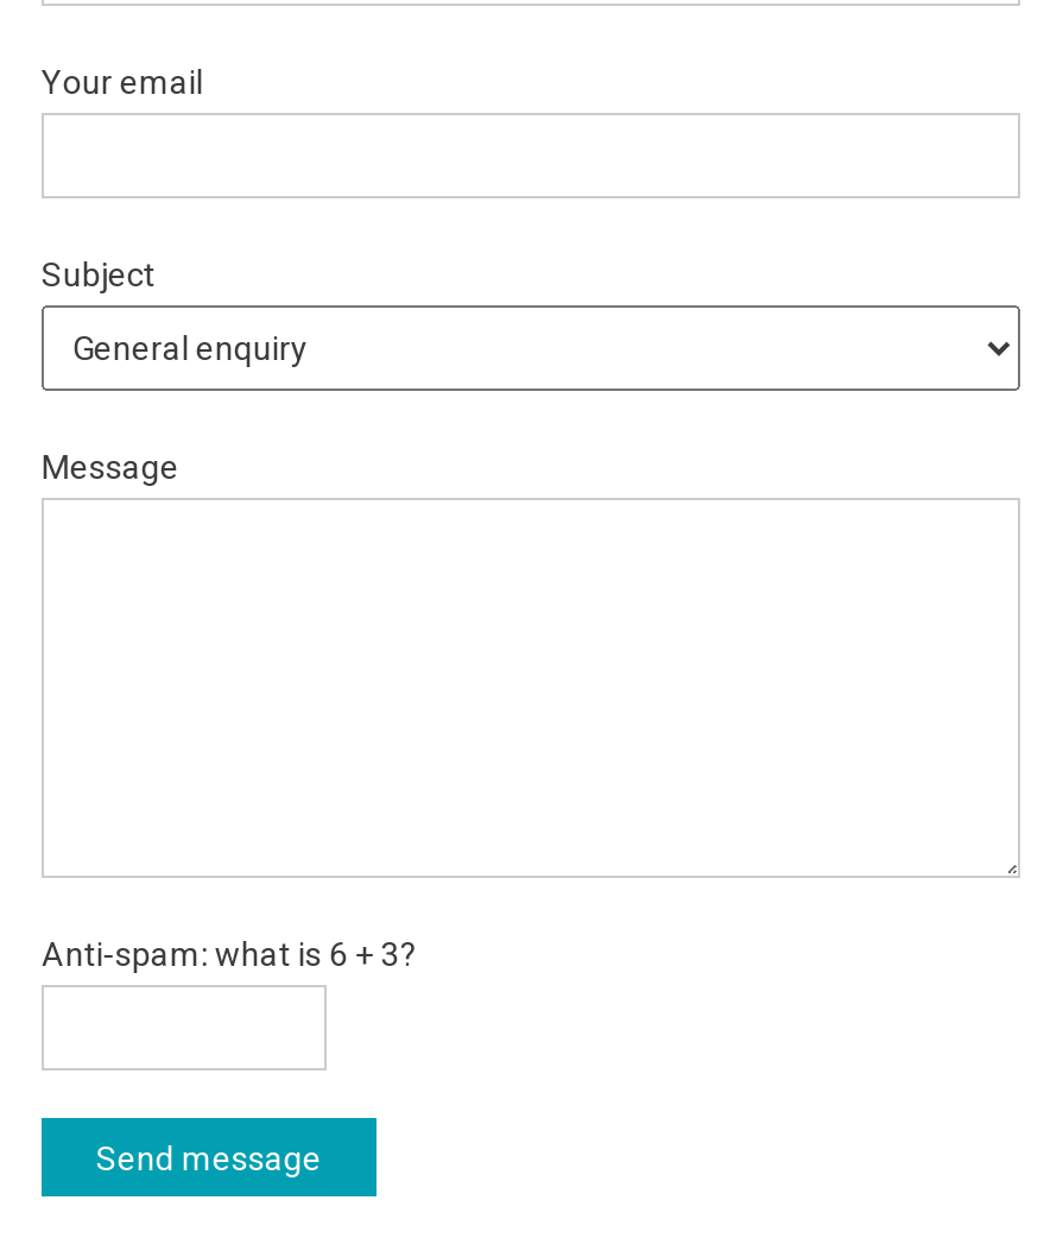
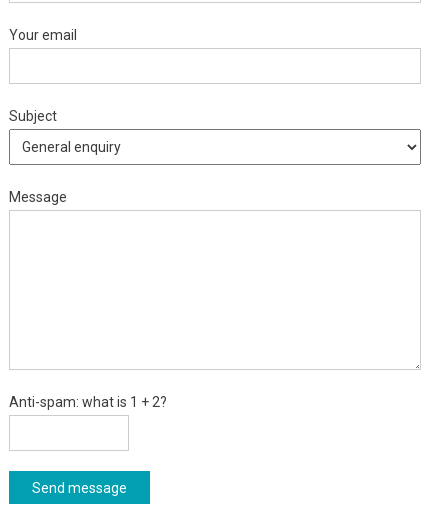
[41,935,417,973] Anti-spam: what is 6 + 3? -> [9,394,167,410] Anti-spam: what is 1 + 2?

